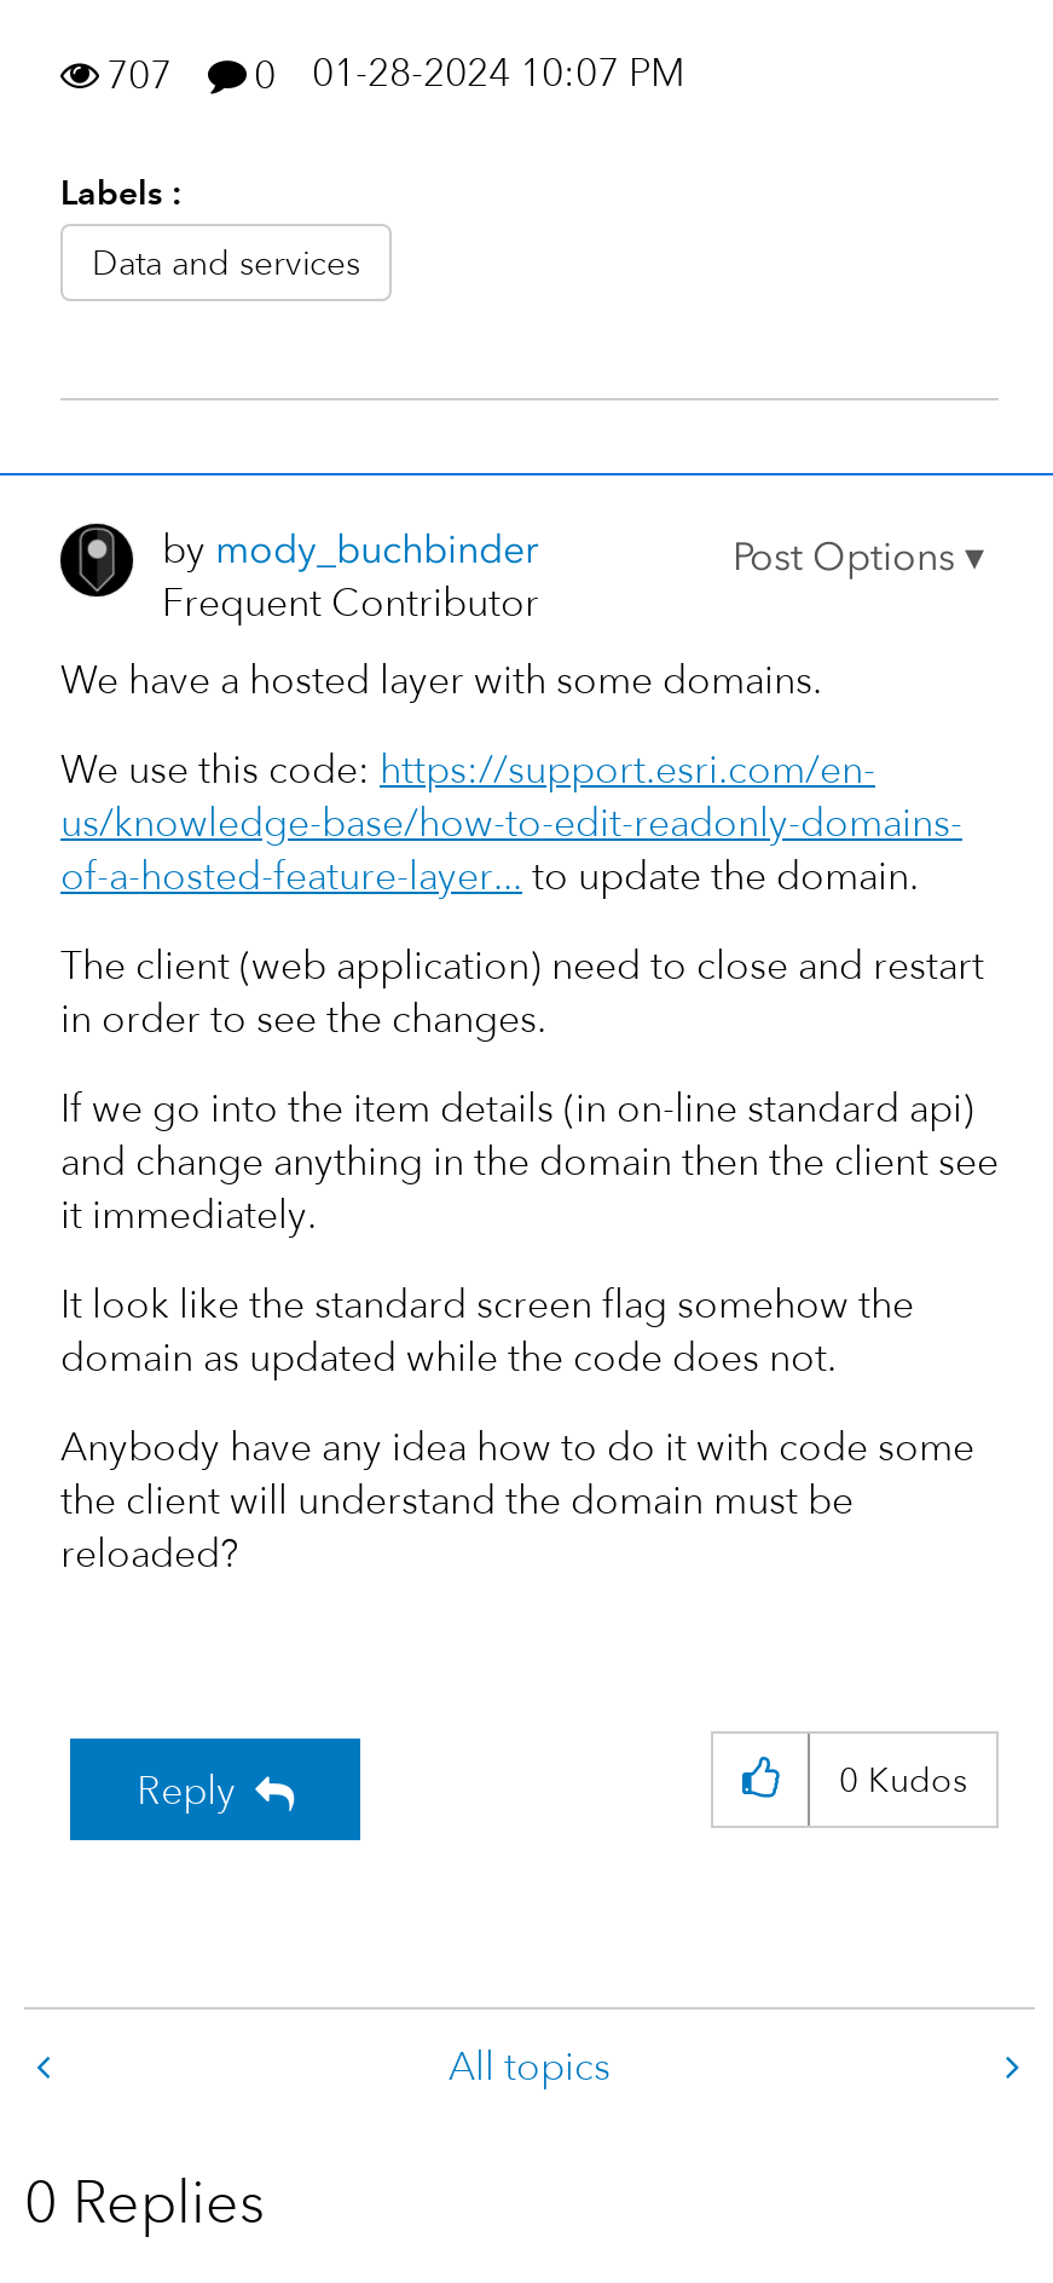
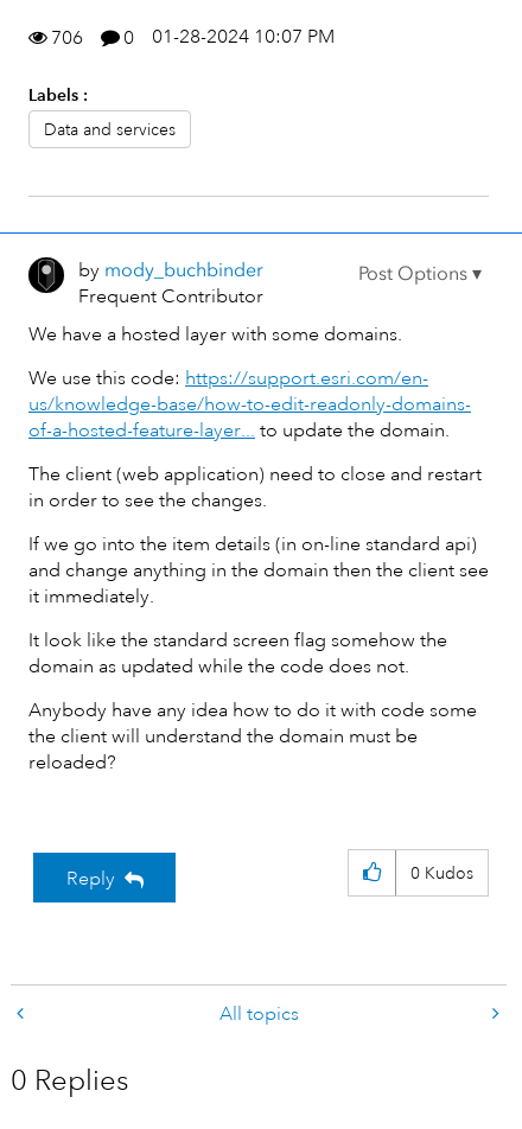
[106,50,684,100] 707 0 01-28-2024 10:07 PM -> [51,25,335,50] 706 0 01-28-2024 10:07 PM

